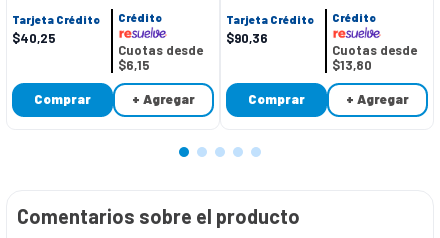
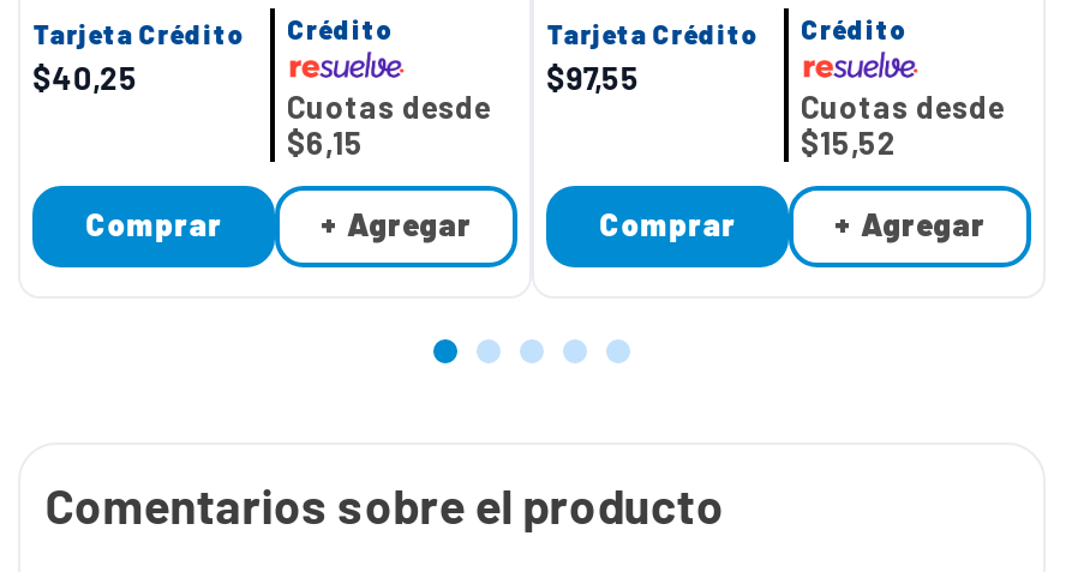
[226,30,268,46] $90,36 -> [546,59,640,98] $97,55
[332,57,372,73] $13,80 -> [801,125,897,163] $15,52

